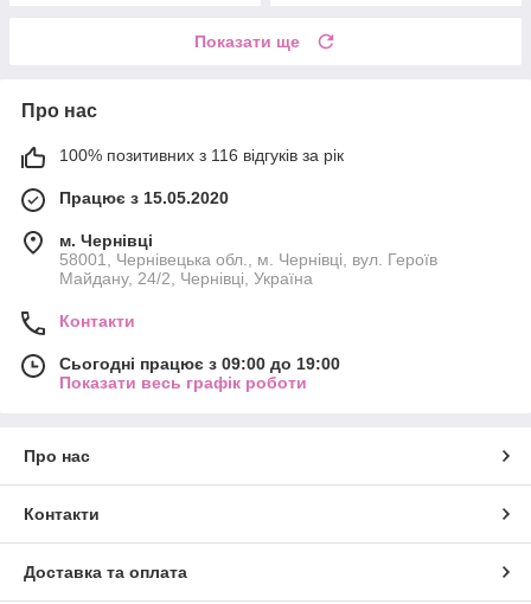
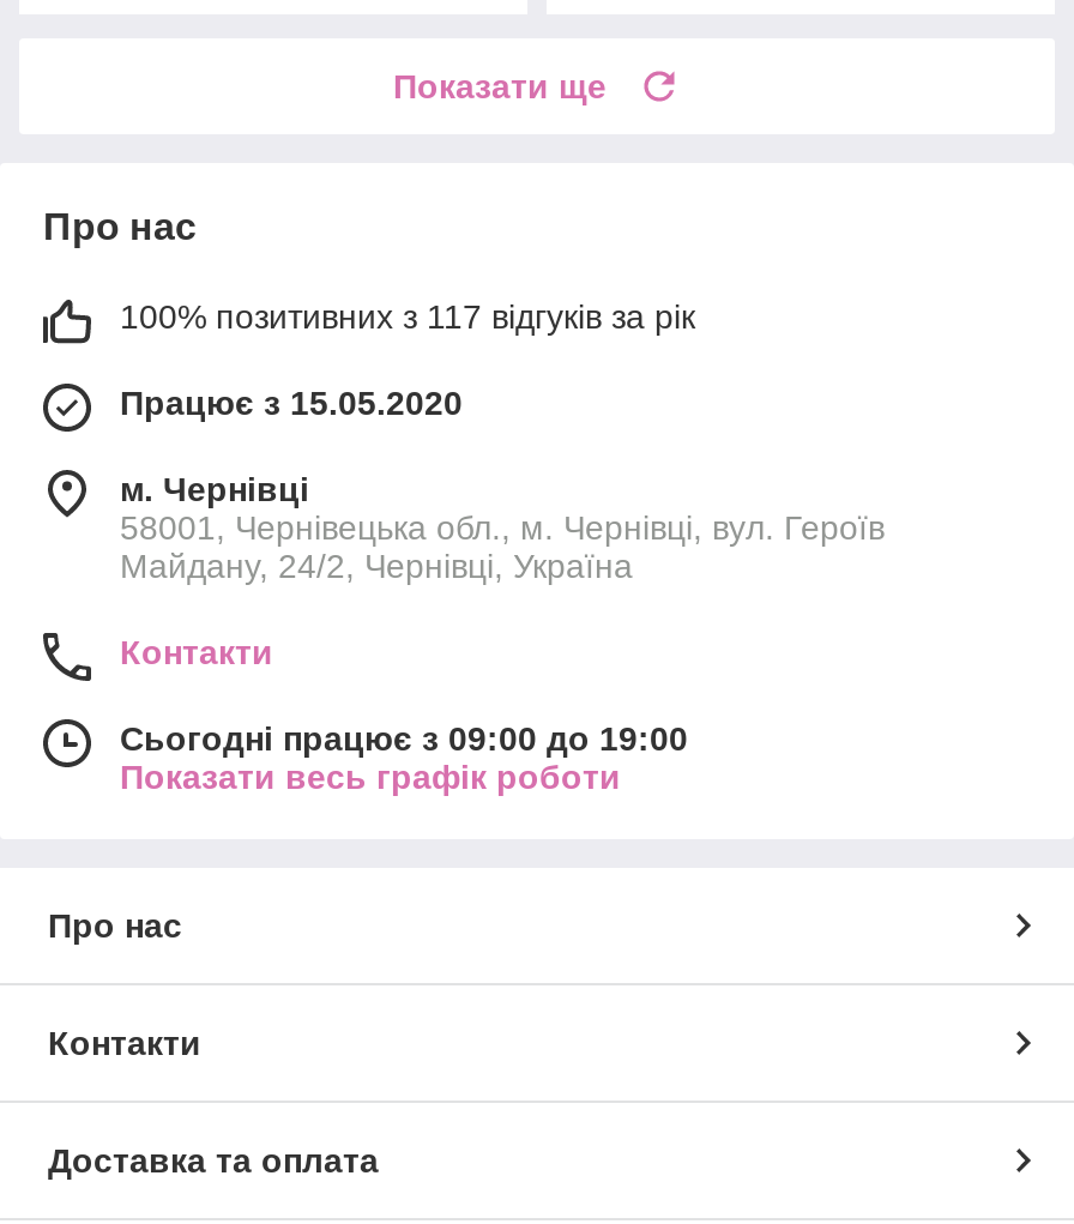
[59,145,344,164] 100% позитивних з 116 відгуків за рік -> [120,297,695,335] 100% позитивних з 117 відгуків за рік

